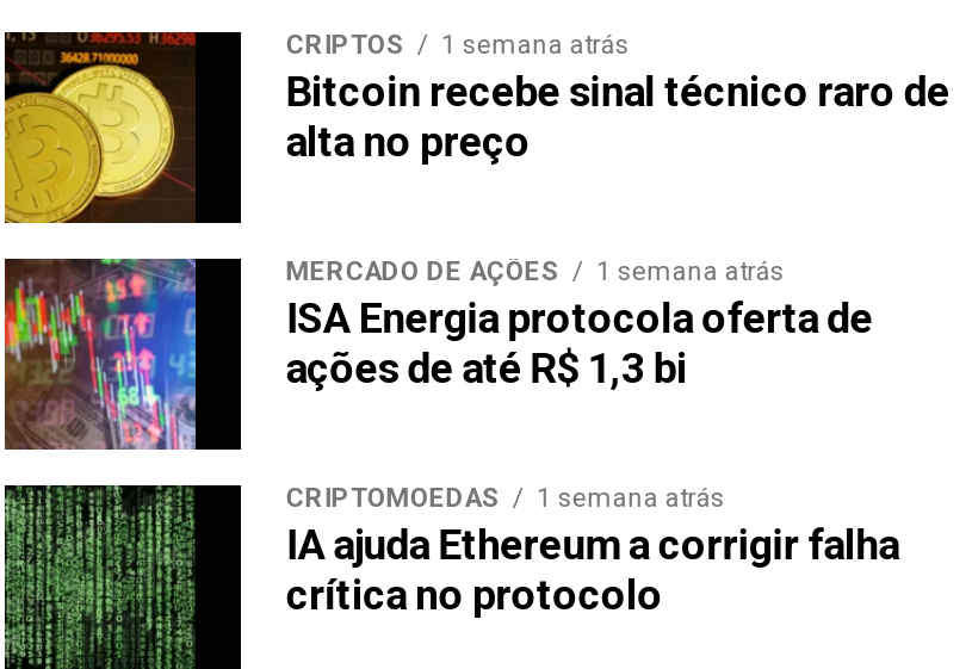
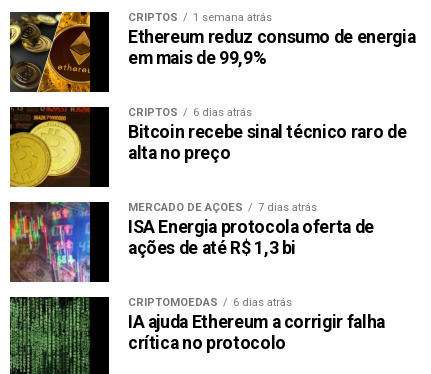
none -> [9,11,415,119] [image] | Ethereum reduz consumo de energia | em mais de 99,9% | CRIPTOS | 6 dias atrás
[286,257,785,288] MERCADO DE AÇÕES 1 semana atrás -> [128,201,317,214] MERCADO DE AÇÕES 7 dias atrás
[286,483,725,514] CRIPTOMOEDAS 1 semana atrás -> [128,296,292,309] CRIPTOMOEDAS 6 dias atrás

